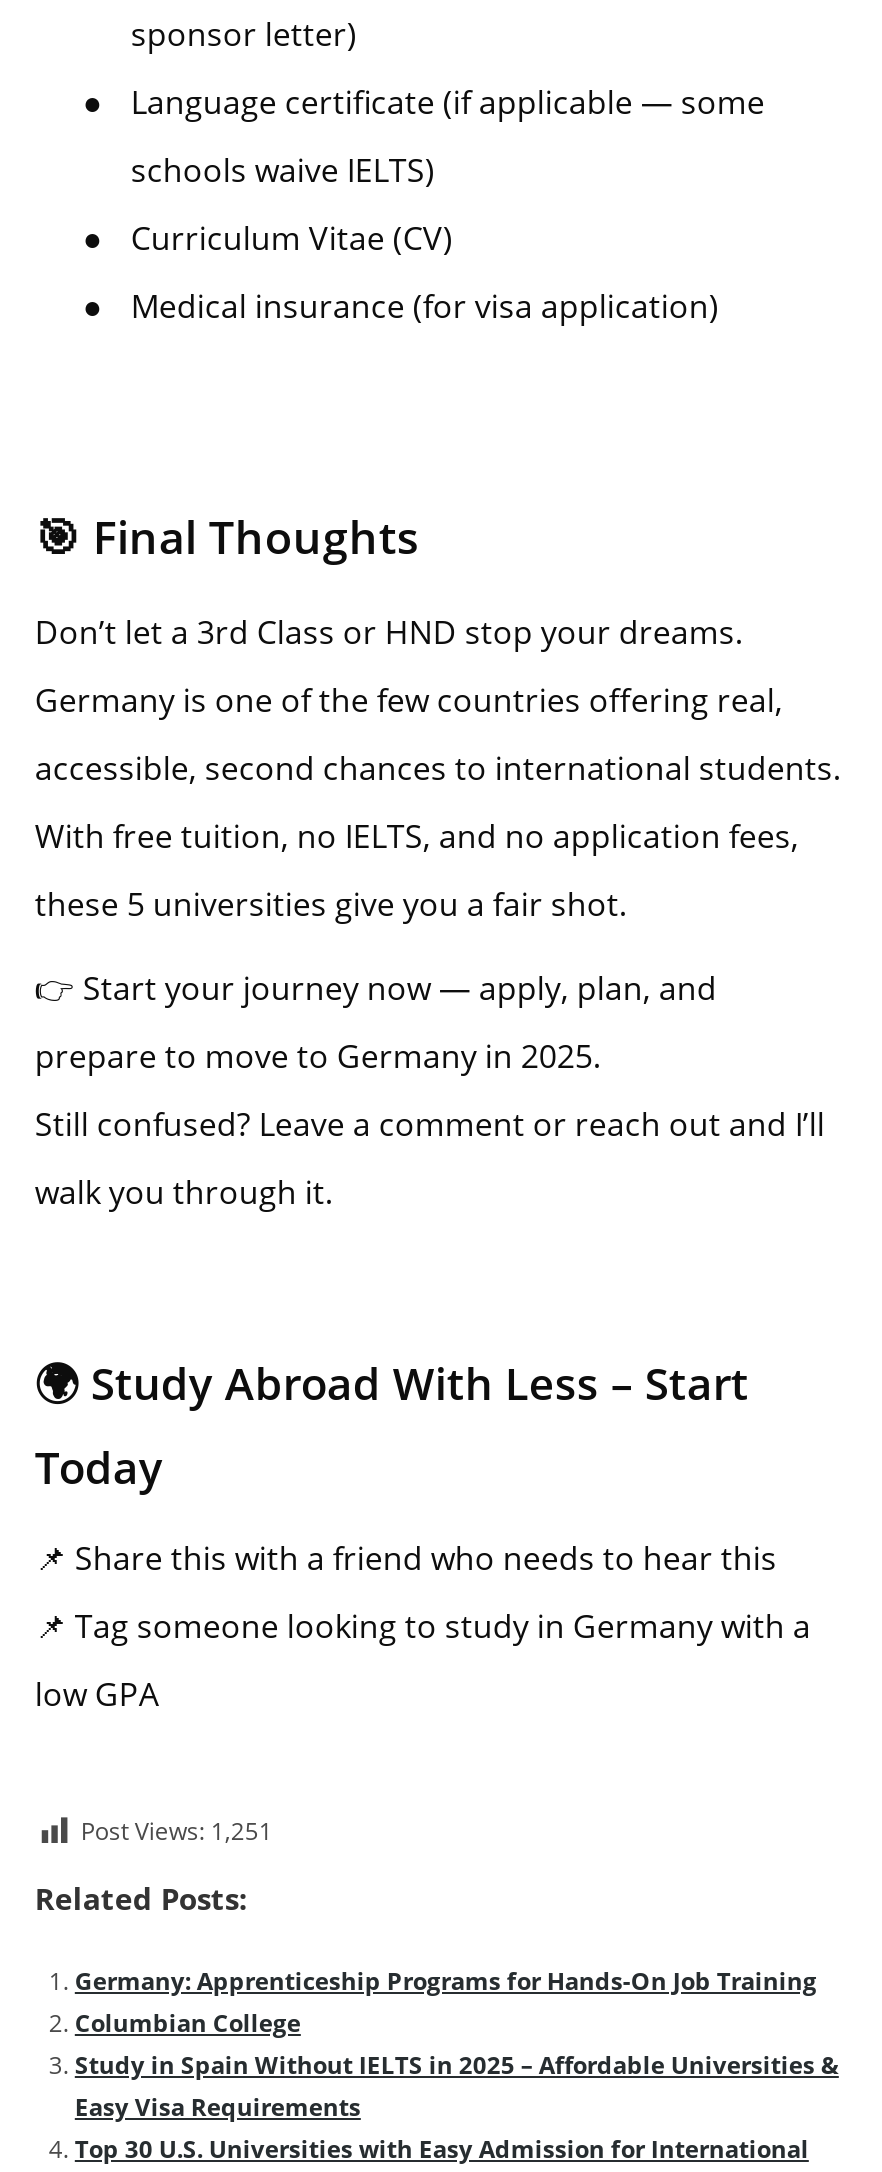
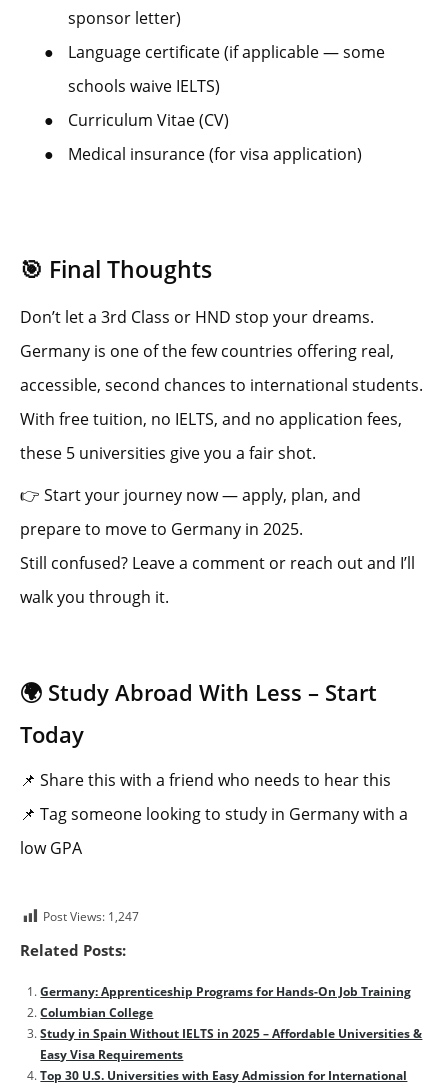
[81,1814,273,1848] Post Views: 1,251 -> [43,908,139,925] Post Views: 1,247

